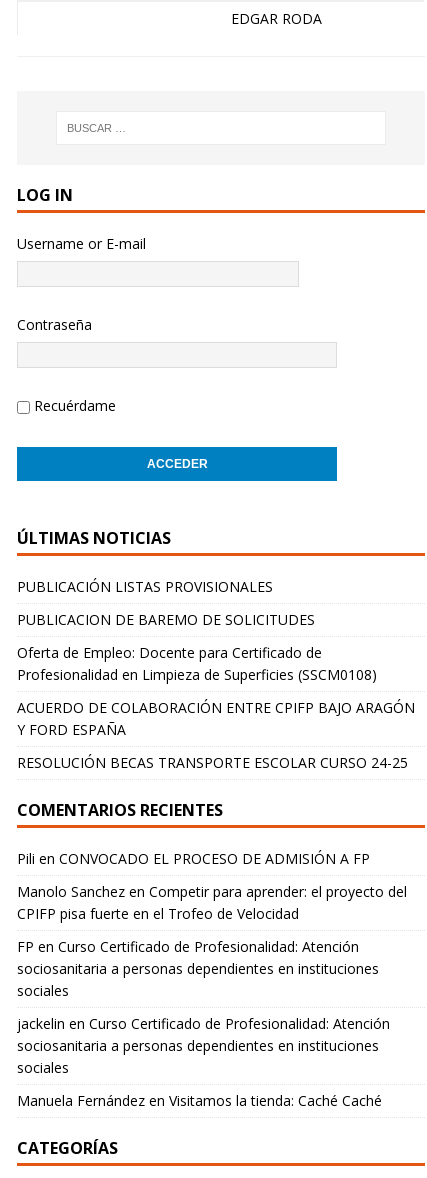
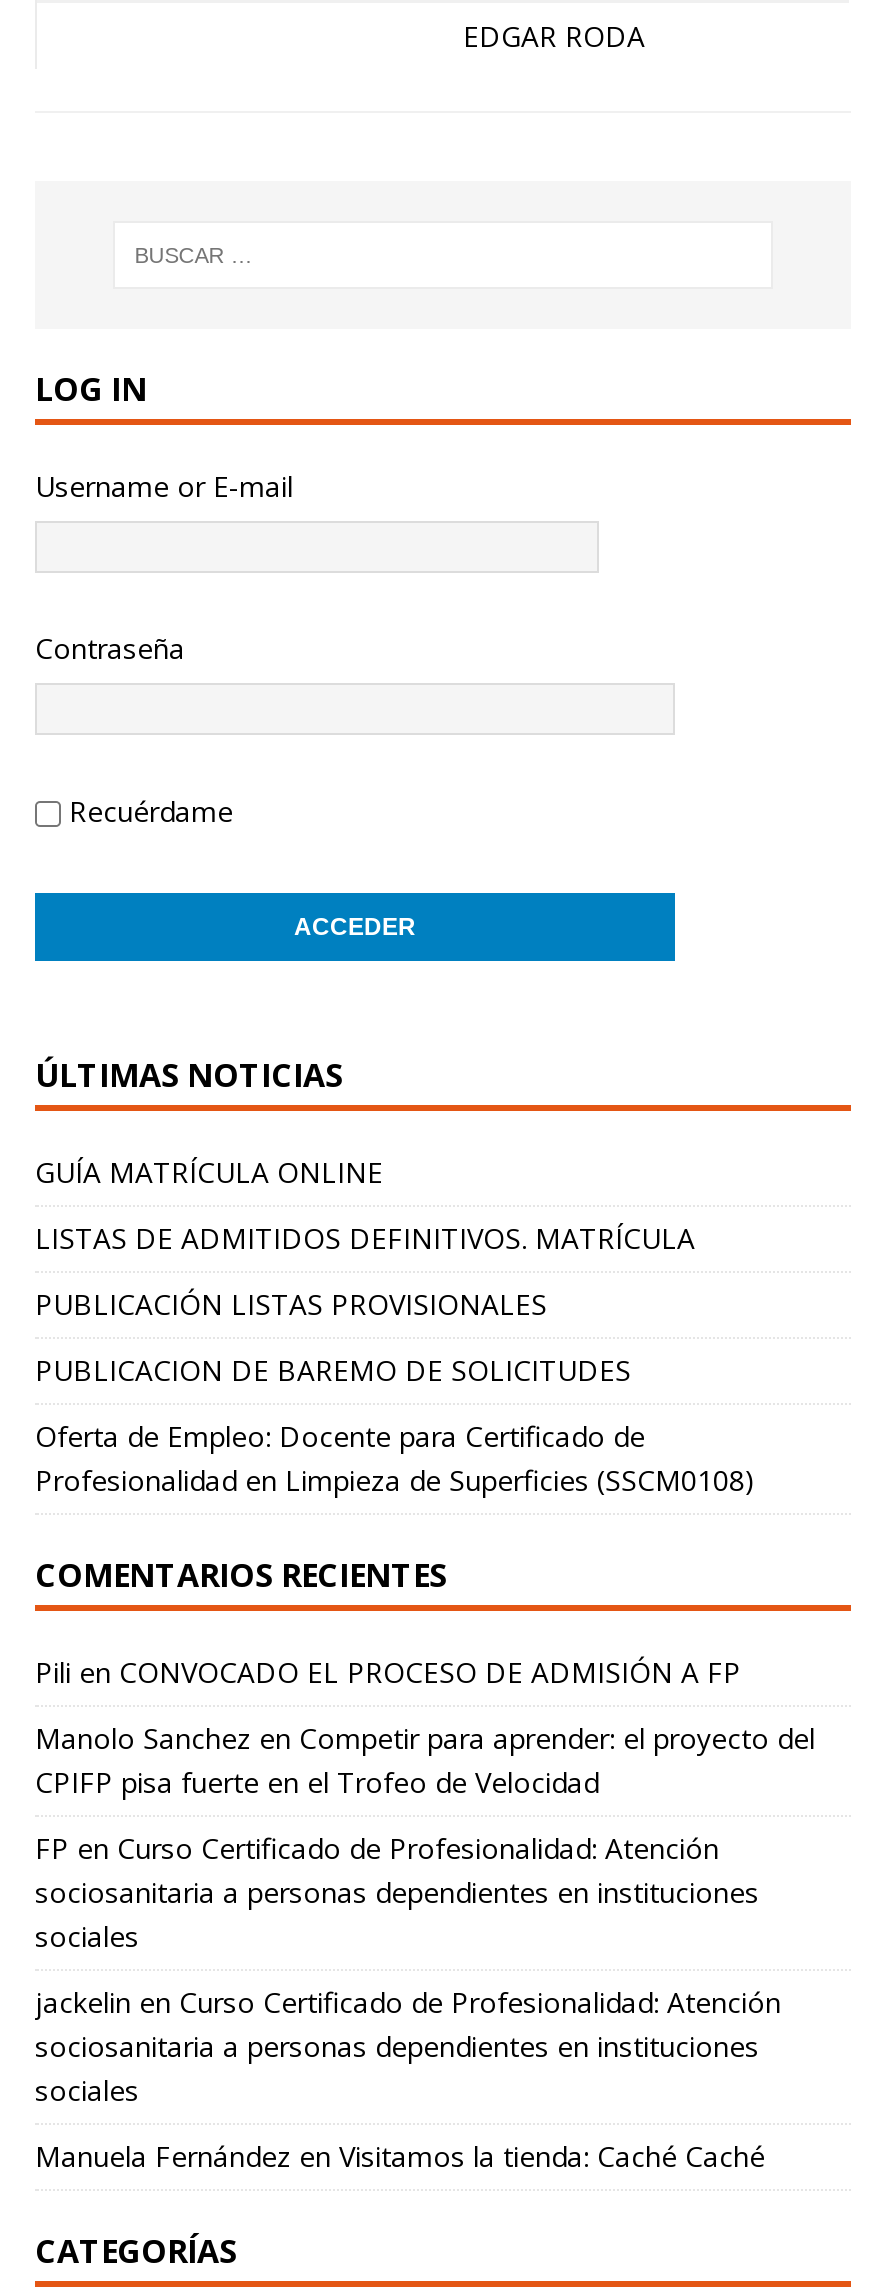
none -> [35,1154,695,1258] GUÍA MATRÍCULA ONLINE | LISTAS DE ADMITIDOS DEFINITIVOS. MATRÍCULA
moved [17,577,377,684] -> [35,1286,755,1500]: PUBLICACIÓN LISTAS PROVISIONALES | PUBLICACION DE BAREMO DE SOLICITUDES | Oferta de Empleo: Docente para Certificado de | Profesionalidad en Limpieza de Superficies (SSCM0108)
[17,698,415,772] ACUERDO DE COLABORACIÓN ENTRE CPIFP BAJO ARAGÓN | Y FORD ESPAÑA | RESOLUCIÓN BECAS TRANSPORTE ESCOLAR CURSO 24-25 -> none

